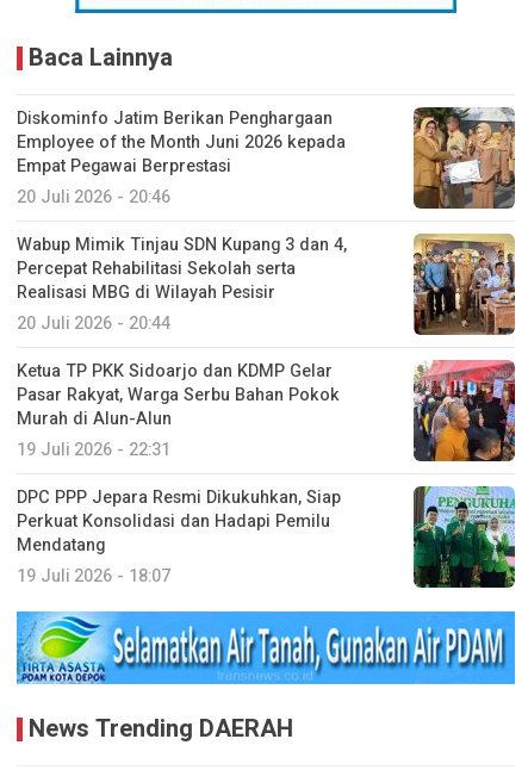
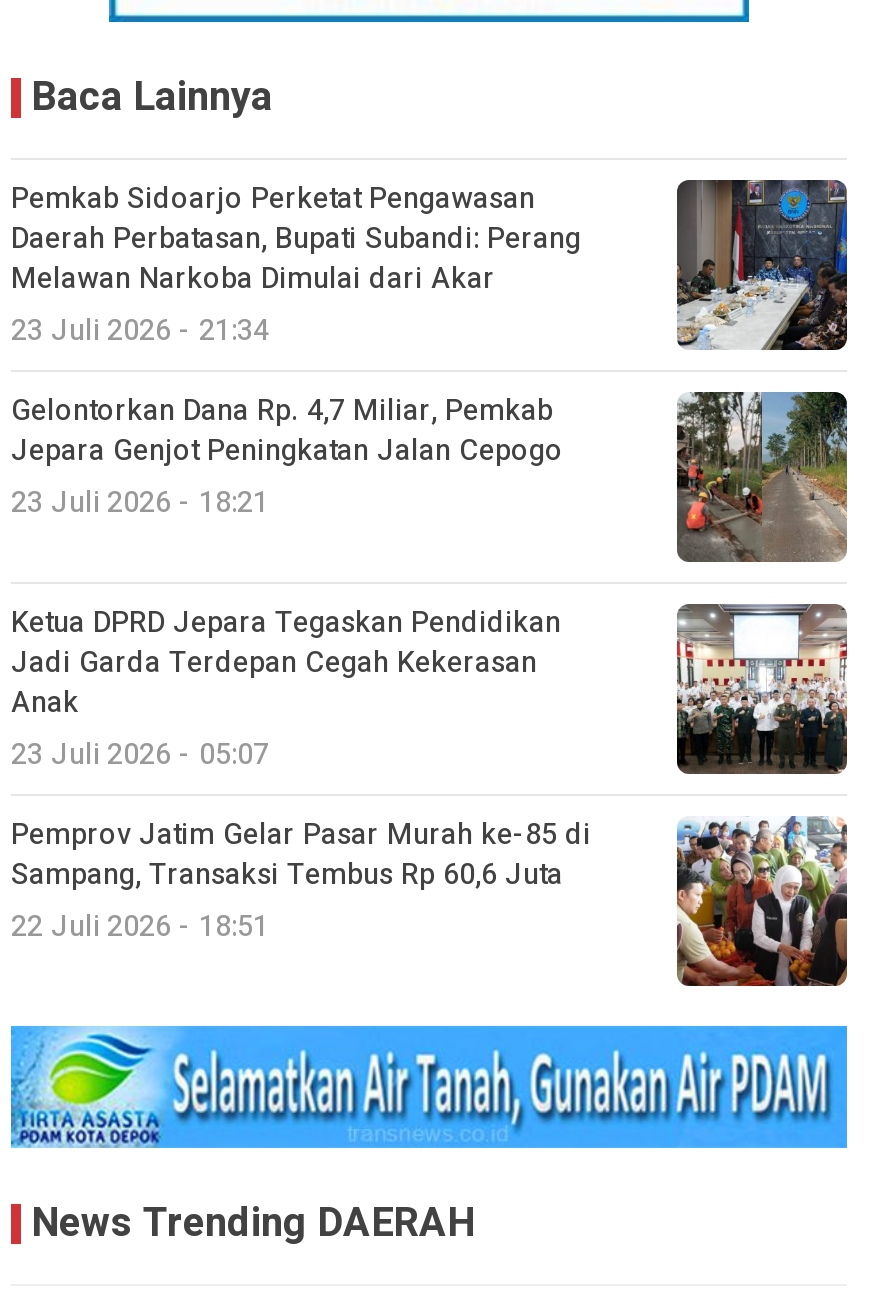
[17,106,346,210] Diskominfo Jatim Berikan Penghargaan | Employee of the Month Juni 2026 kepada | Empat Pegawai Berprestasi | 20 Juli 2026 - 20:46 -> [11,178,581,352] Pemkab Sidoarjo Perketat Pengawasan | Daerah Perbatasan, Bupati Subandi: Perang | Melawan Narkoba Dimulai dari Akar | 23 Juli 2026 - 21:34
[412,107,516,210] [image] -> [675,178,849,352] [image]
[17,233,347,336] Wabup Mimik Tinjau SDN Kupang 3 dan 4, | Percepat Rehabilitasi Sekolah serta | Realisasi MBG di Wilayah Pesisir | 20 Juli 2026 - 20:44 -> [11,390,563,524] Gelontorkan Dana Rp. 4,7 Miliar, Pemkab | Jepara Genjot Peningkatan Jalan Cepogo | 23 Juli 2026 - 18:21
[412,232,516,335] [image] -> [675,390,849,562] [image]
[17,359,340,463] Ketua TP PKK Sidoarjo dan KDMP Gelar | Pasar Rakyat, Warga Serbu Bahan Pokok | Murah di Alun-Alun | 19 Juli 2026 - 22:31 -> [11,602,561,776] Ketua DPRD Jepara Tegaskan Pendidikan | Jadi Garda Terdepan Cegah Kekerasan | Anak | 23 Juli 2026 - 05:07
[412,359,516,462] [image] -> [675,602,847,776] [image]
[17,485,341,589] DPC PPP Jepara Resmi Dikukuhkan, Siap | Perkuat Konsolidasi dan Hadapi Pemilu | Mendatang | 19 Juli 2026 - 18:07 -> [11,814,591,948] Pemprov Jatim Gelar Pasar Murah ke-85 di | Sampang, Transaksi Tembus Rp 60,6 Juta | 22 Juli 2026 - 18:51
[412,485,516,589] [image] -> [675,816,849,988] [image]

